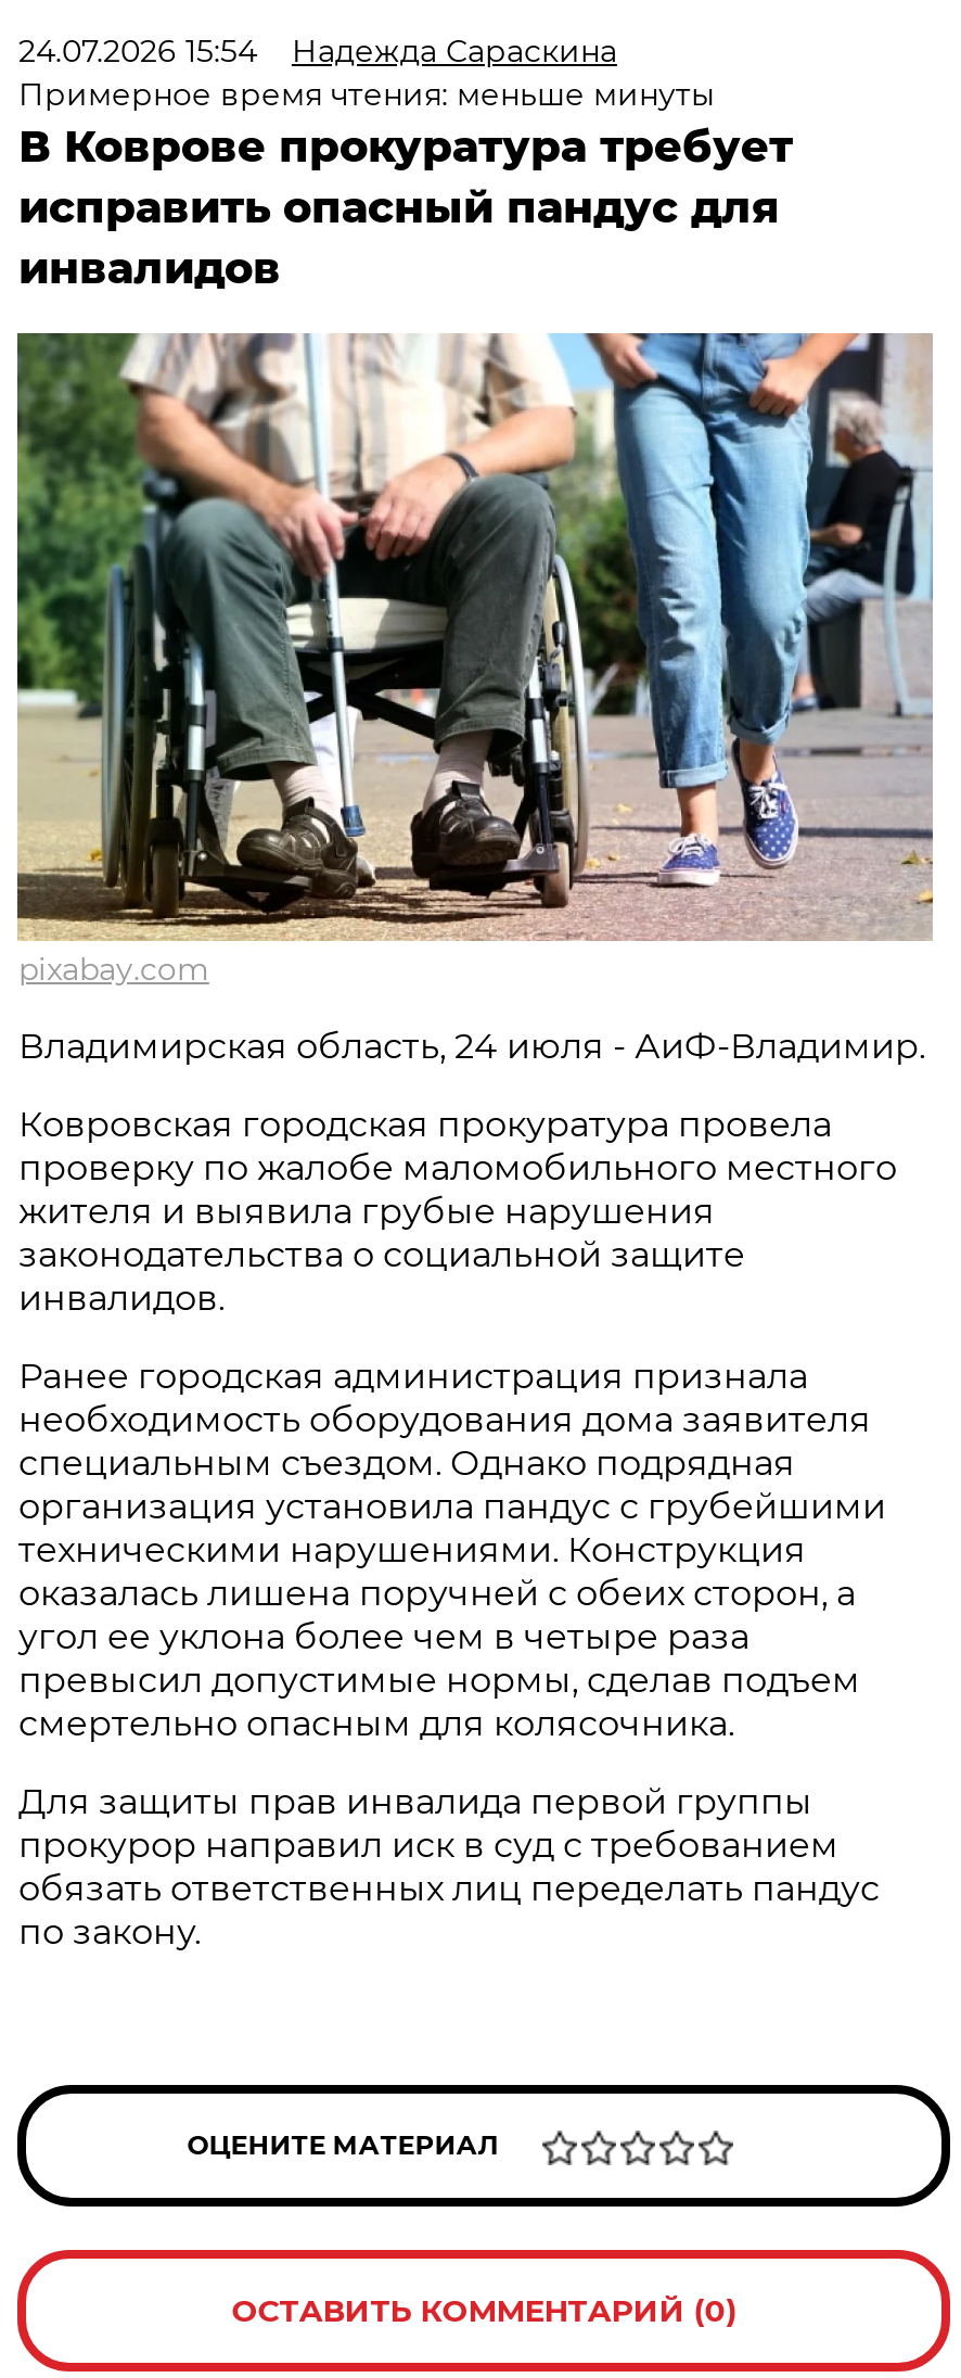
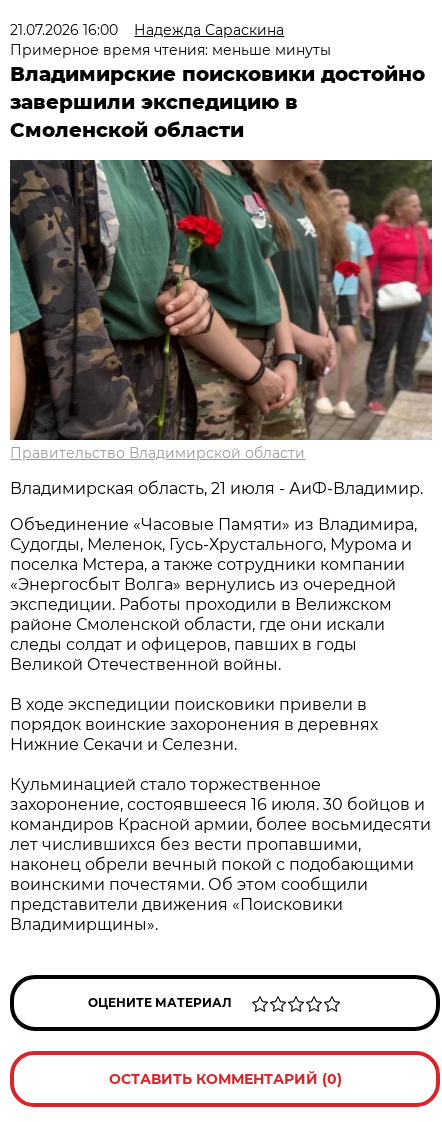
[18,31,617,70] 24.07.2026 15:54 Надежда Сараскина -> [10,21,284,39] 21.07.2026 16:00 Надежда Сараскина
[18,120,793,294] В Коврове прокуратура требует | исправить опасный пандус для | инвалидов -> [10,62,425,142] Владимирские поисковики достойно | завершили экспедицию в | Смоленской области
[15,331,935,989] [image] | pixabay.com -> [9,159,433,462] [image] | Правительство Владимирской области
[18,1025,925,1067] Владимирская область, 24 июля - АиФ-Владимир. -> [10,479,423,498] Владимирская область, 21 июля - АиФ-Владимир.
[18,1104,897,1318] Ковровская городская прокуратура провела | проверку по жалобе маломобильного местного | жителя и выявила грубые нарушения | законодательства о социальной защите | инвалидов. -> [10,515,417,674] Объединение «Часовые Памяти» из Владимира, | Судогды, Меленок, Гусь-Хрустального, Мурома и | поселка Мстера, а также сотрудники компании | «Энергосбыт Волга» вернулись из очередной | экспедиции. Работы проходили в Велижском | районе Смоленской области, где они искали | следы солдат и офицеров, павших в годы | Великой Отечественной войны.
[18,1355,886,1744] Ранее городская администрация признала | необходимость оборудования дома заявителя | специальным съездом. Однако подрядная | организация установила пандус с грубейшими | техническими нарушениями. Конструкция | оказалась лишена поручней с обеих сторон, а | угол ее уклона более чем в четыре раза | превысил допустимые нормы, сделав подъем | смертельно опасным для колясочника. -> [10,695,378,754] В ходе экспедиции поисковики привели в | порядок воинские захоронения в деревнях | Нижние Секачи и Селезни.
[18,1781,879,1952] Для защиты прав инвалида первой группы | прокурор направил иск в суд с требованием | обязать ответственных лиц переделать пандус | по закону. -> [10,775,431,934] Кульминацией стало торжественное | захоронение, состоявшееся 16 июля. 30 бойцов и | командиров Красной армии, более восьмидесяти | лет числившихся без вести пропавшими, | наконец обрели вечный покой с подобающими | воинскими почестями. Об этом сообщили | представители движения «Поисковики | Владимирщины».

